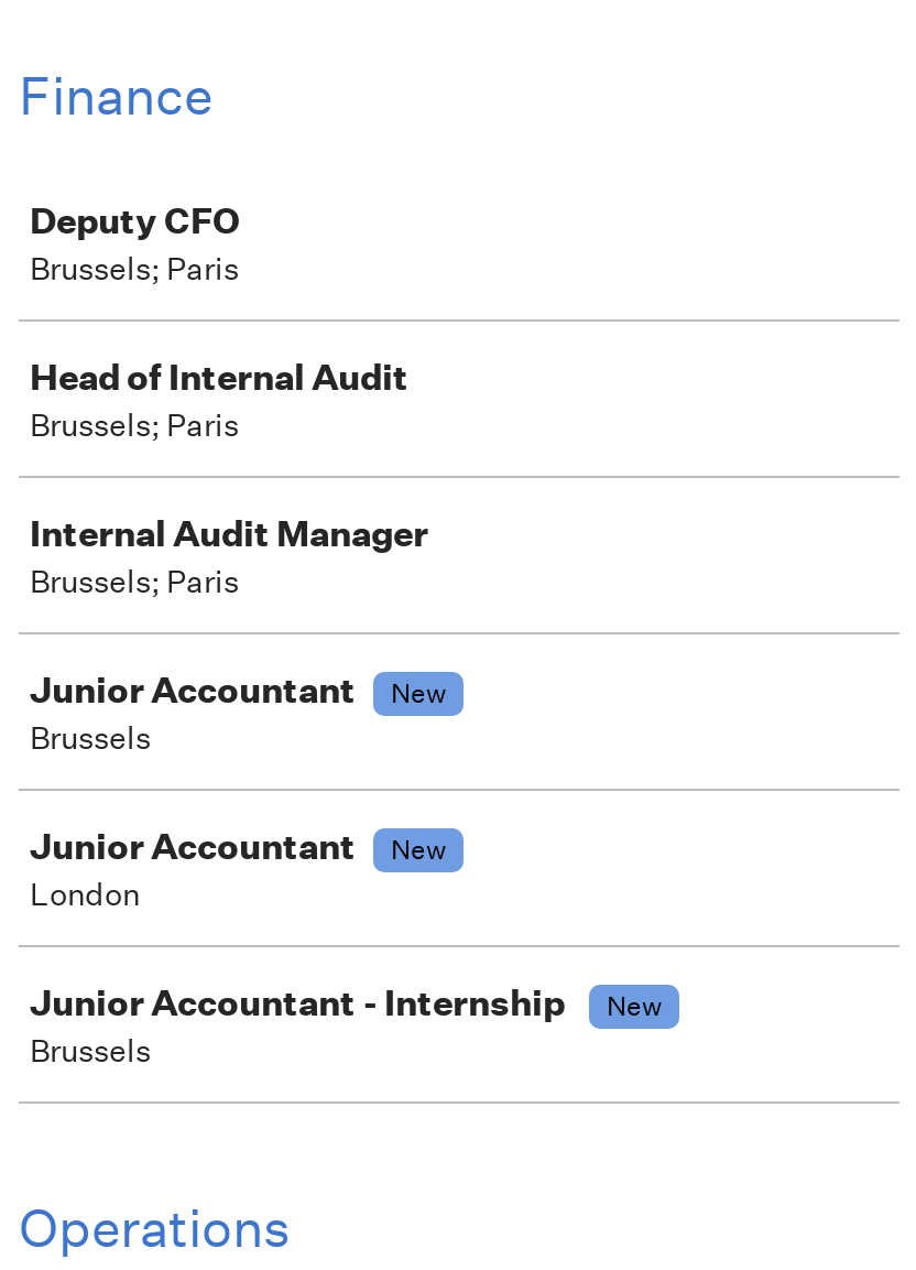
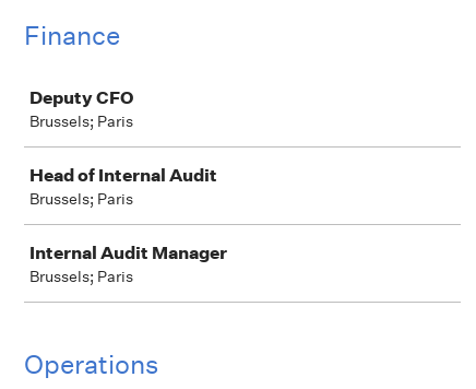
[30,667,662,1071] Junior Accountant | New | Brussels | Junior Accountant | New | London | Junior Accountant - Internship | New | Brussels -> none

